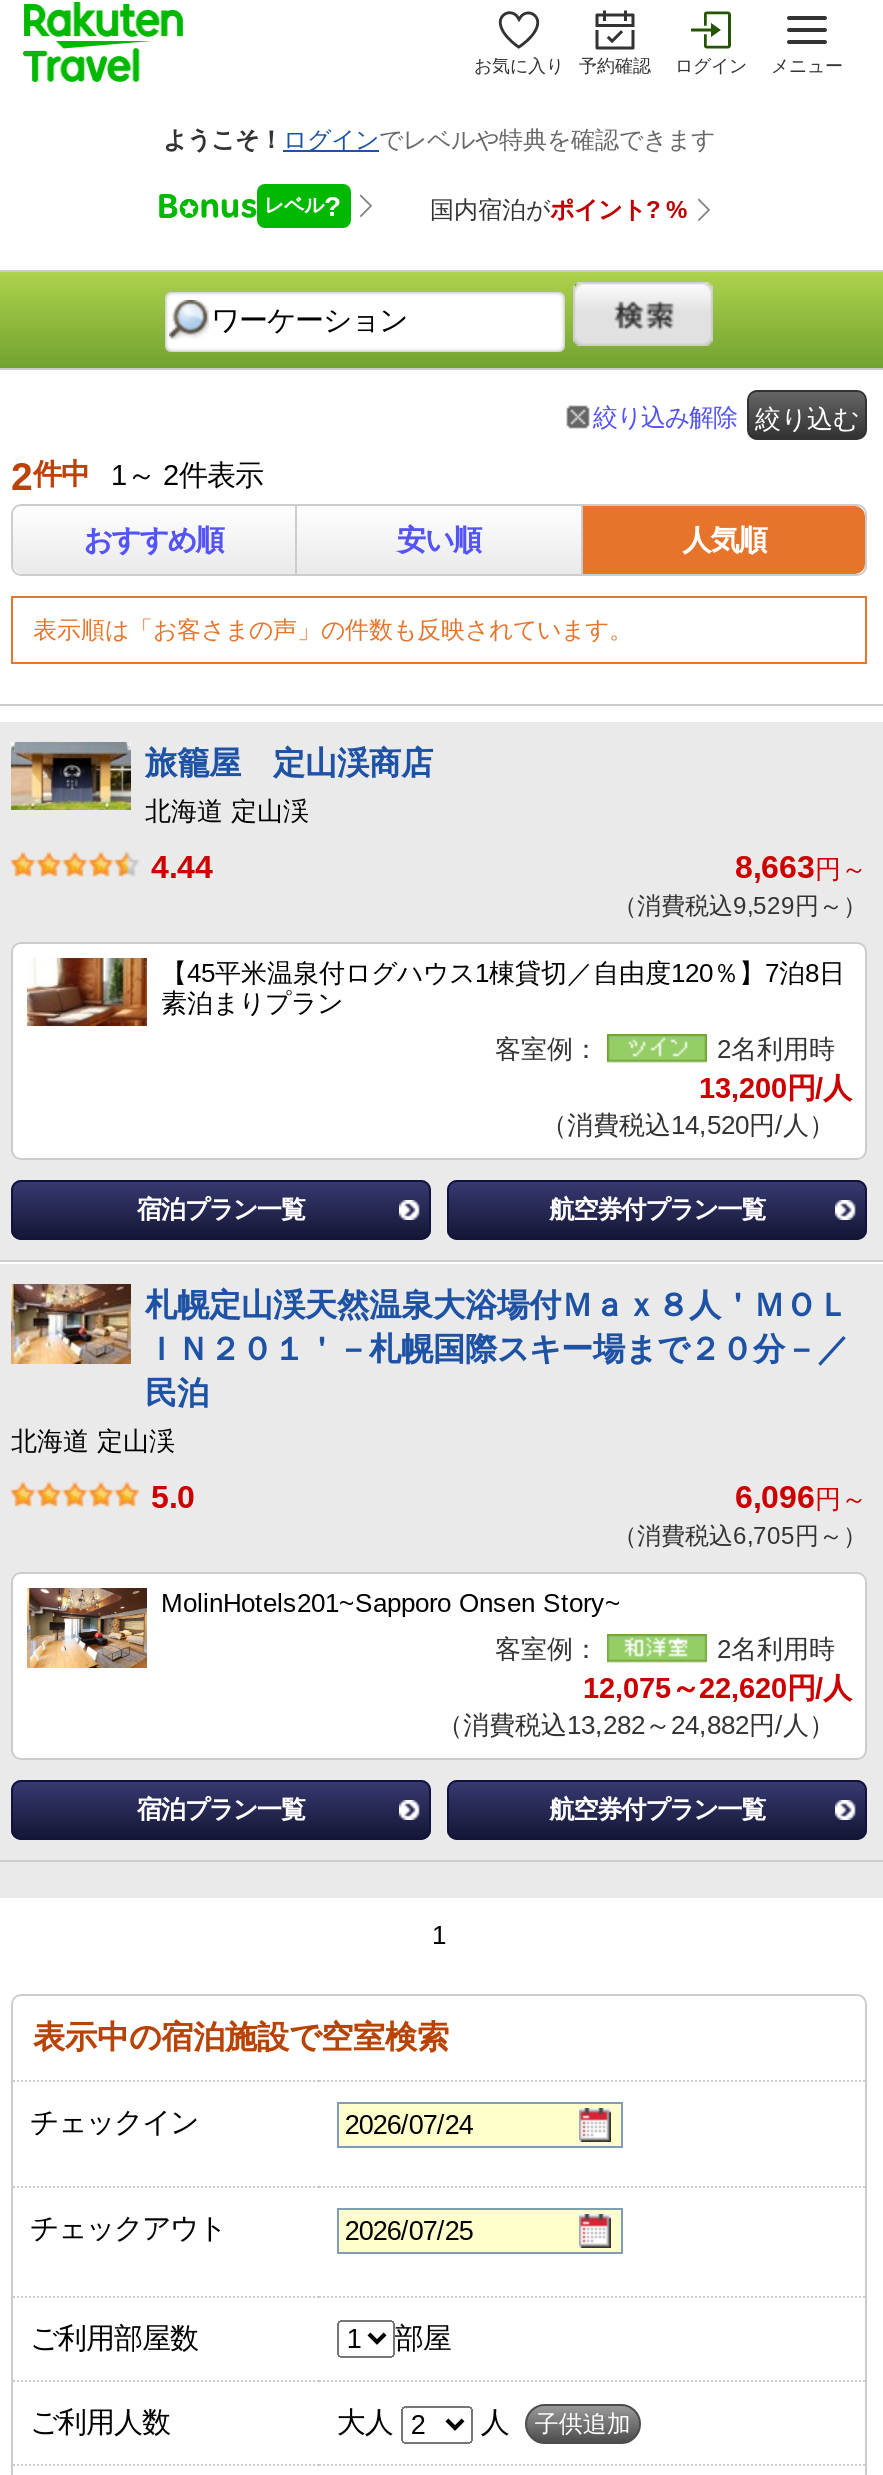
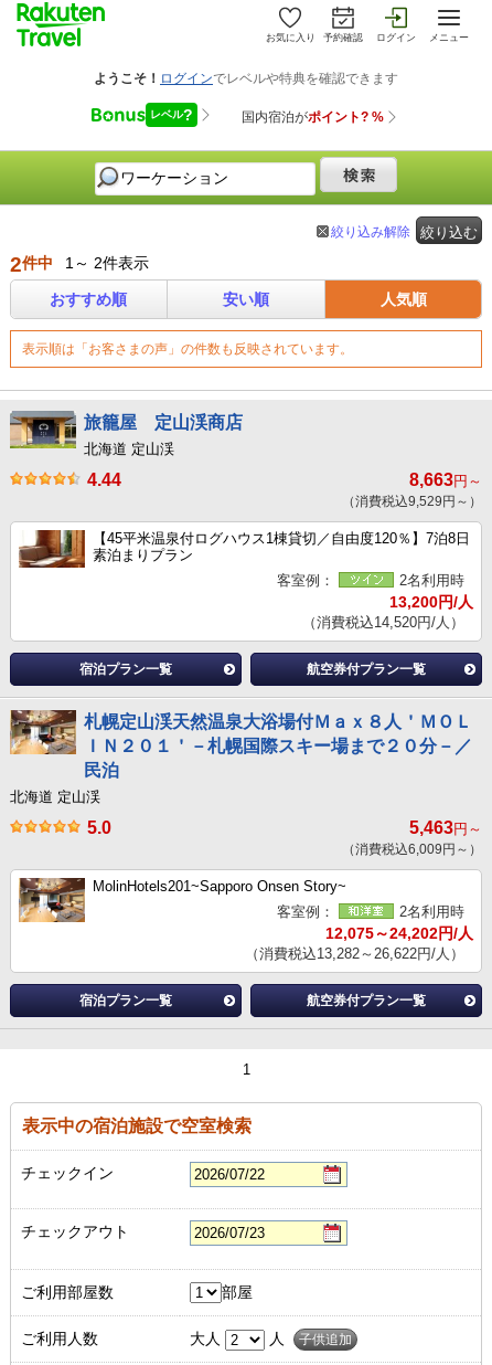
[735,1480,867,1514] 6,096円～ -> [409,818,482,837] 5,463円～
[613,1522,867,1550] （消費税込6,705円～） -> [342,842,482,857] （消費税込6,009円～）
[583,1672,851,1704] 12,075～22,620円/人 -> [325,924,473,942] 12,075～24,202円/人
[437,1710,835,1740] （消費税込13,282～24,882円/人） -> [245,945,464,962] （消費税込13,282～26,622円/人）

